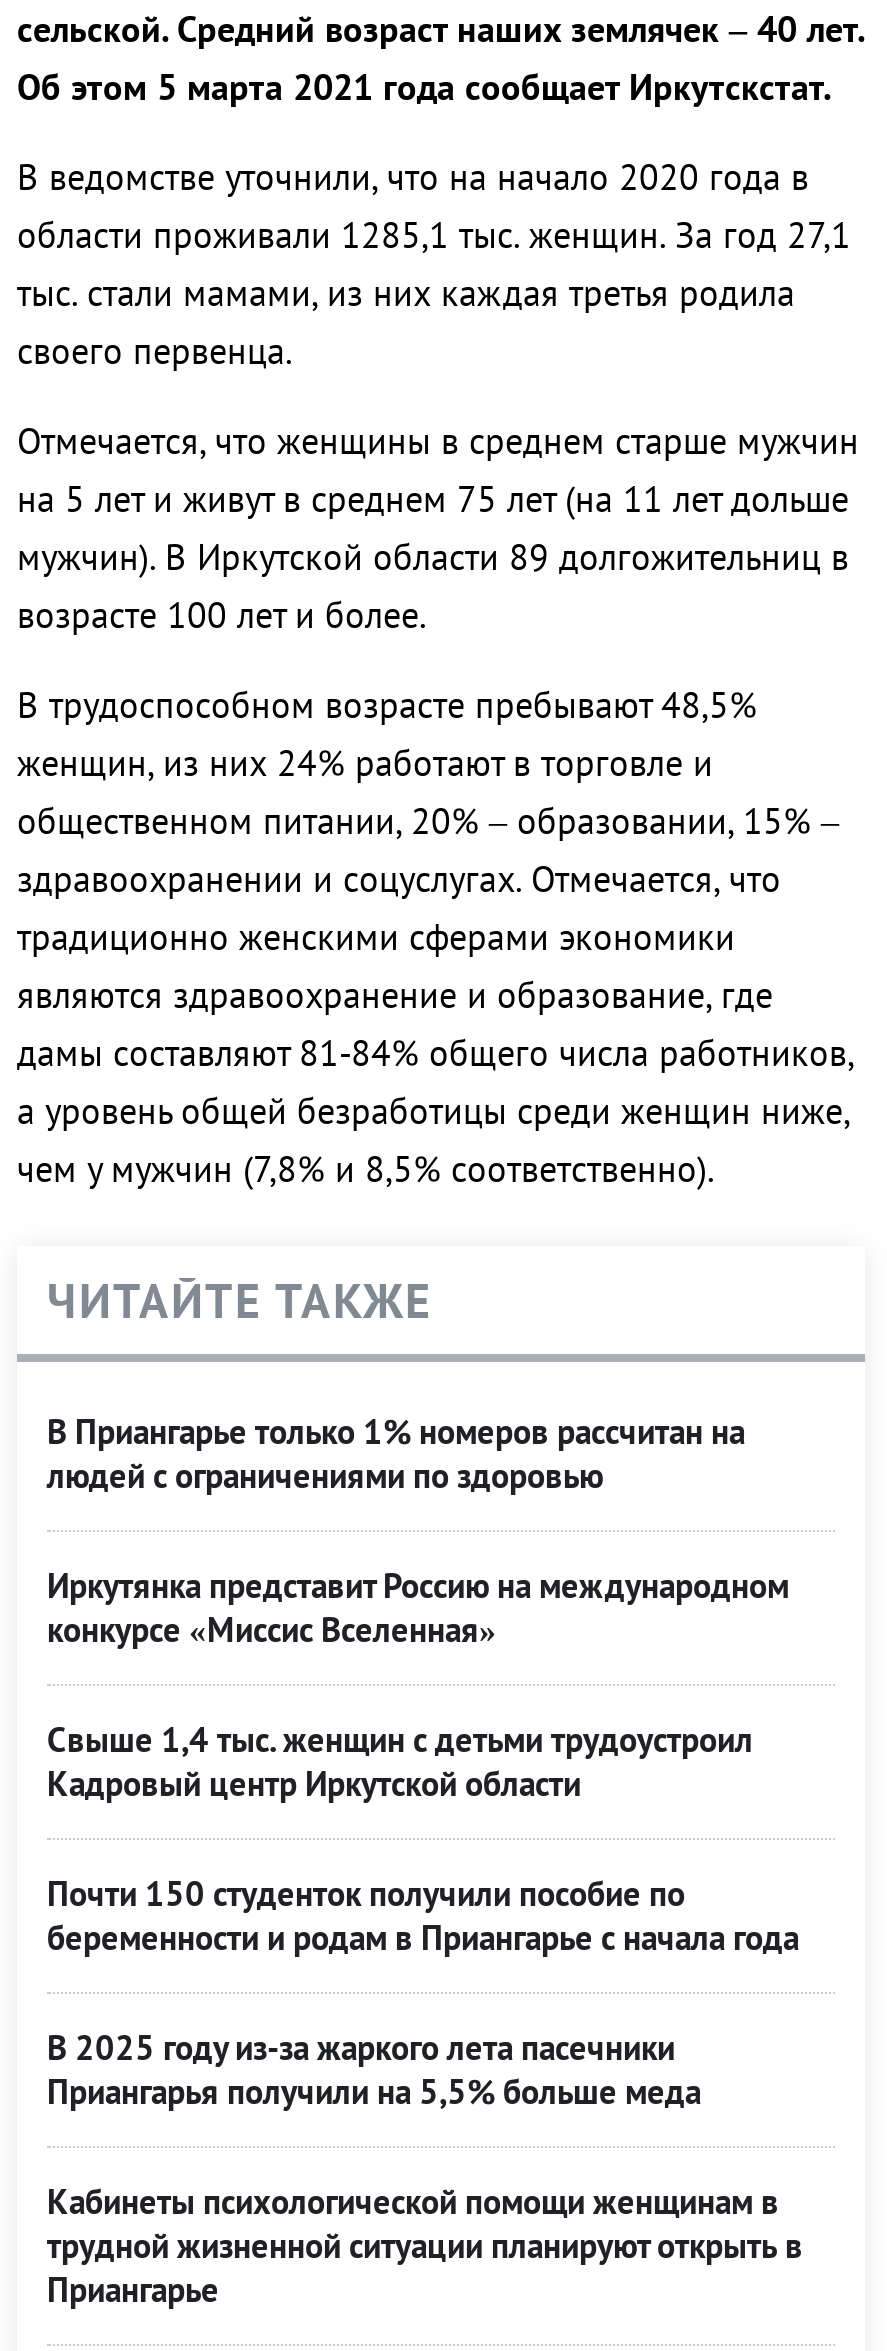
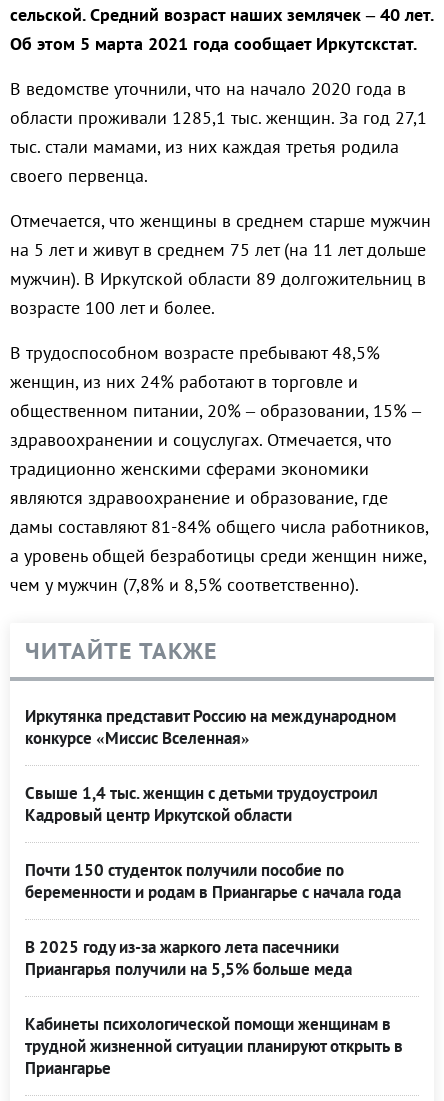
[47,1411,745,1499] В Приангарье только 1% номеров рассчитан на | людей с ограничениями по здоровью -> none

